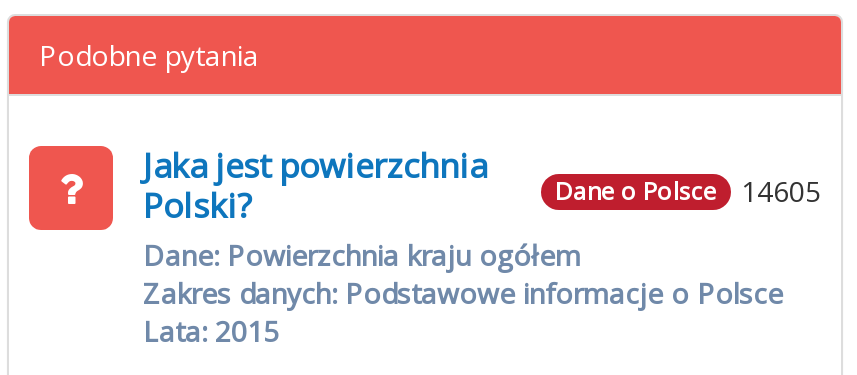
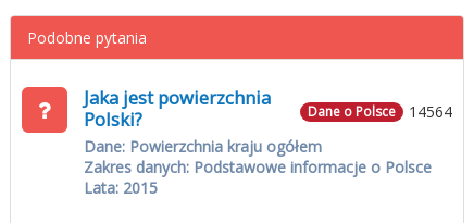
[555,172,821,210] Dane o Polsce 14605 -> [308,101,452,122] Dane o Polsce 14564

